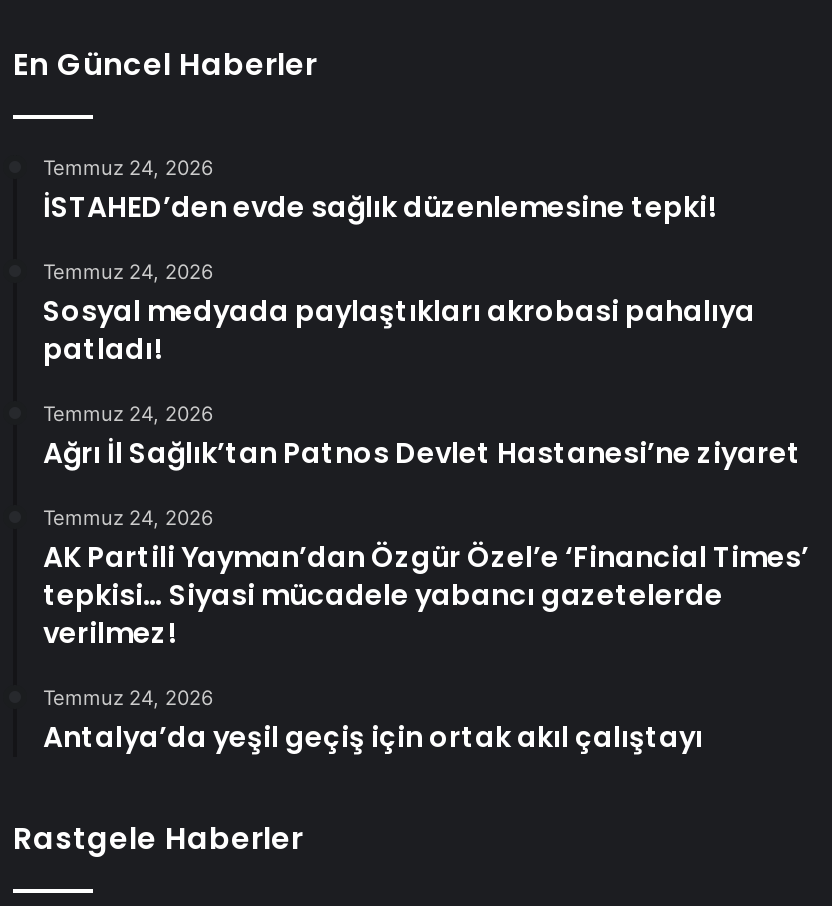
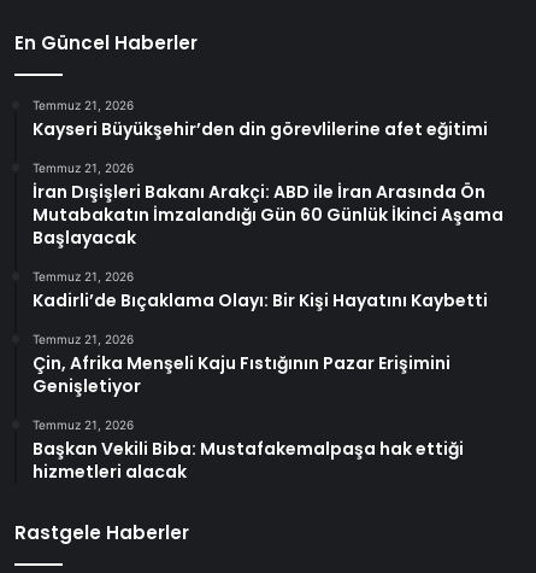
[43,155,715,227] Temmuz 24, 2026 | İSTAHED’den evde sağlık düzenlemesine tepki! -> [33,97,488,141] Temmuz 21, 2026 | Kayseri Büyükşehir’den din görevlilerine afet eğitimi
[43,259,755,369] Temmuz 24, 2026 | Sosyal medyada paylaştıkları akrobasi pahalıya | patladı! -> [33,160,503,249] Temmuz 21, 2026 | İran Dışişleri Bakanı Arakçi: ABD ile İran Arasında Ön | Mutabakatın İmzalandığı Gün 60 Günlük İkinci Aşama | Başlayacak
[43,401,801,473] Temmuz 24, 2026 | Ağrı İl Sağlık’tan Patnos Devlet Hastanesi’ne ziyaret -> [33,269,488,312] Temmuz 21, 2026 | Kadirli’de Bıçaklama Olayı: Bir Kişi Hayatını Kaybetti
[43,505,809,653] Temmuz 24, 2026 | AK Partili Yayman’dan Özgür Özel’e ‘Financial Times’ | tepkisi… Siyasi mücadele yabancı gazetelerde | verilmez! -> [33,331,450,398] Temmuz 21, 2026 | Çin, Afrika Menşeli Kaju Fıstığının Pazar Erişimini | Genişletiyor
[43,685,703,757] Temmuz 24, 2026 | Antalya’da yeşil geçiş için ortak akıl çalıştayı -> [33,417,464,483] Temmuz 21, 2026 | Başkan Vekili Biba: Mustafakemalpaşa hak ettiği | hizmetleri alacak

